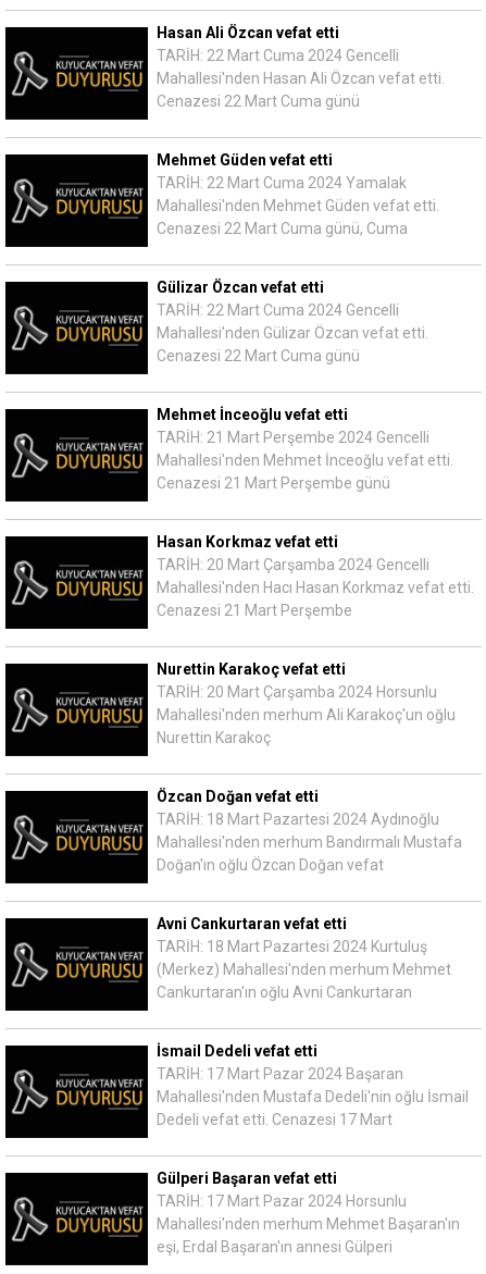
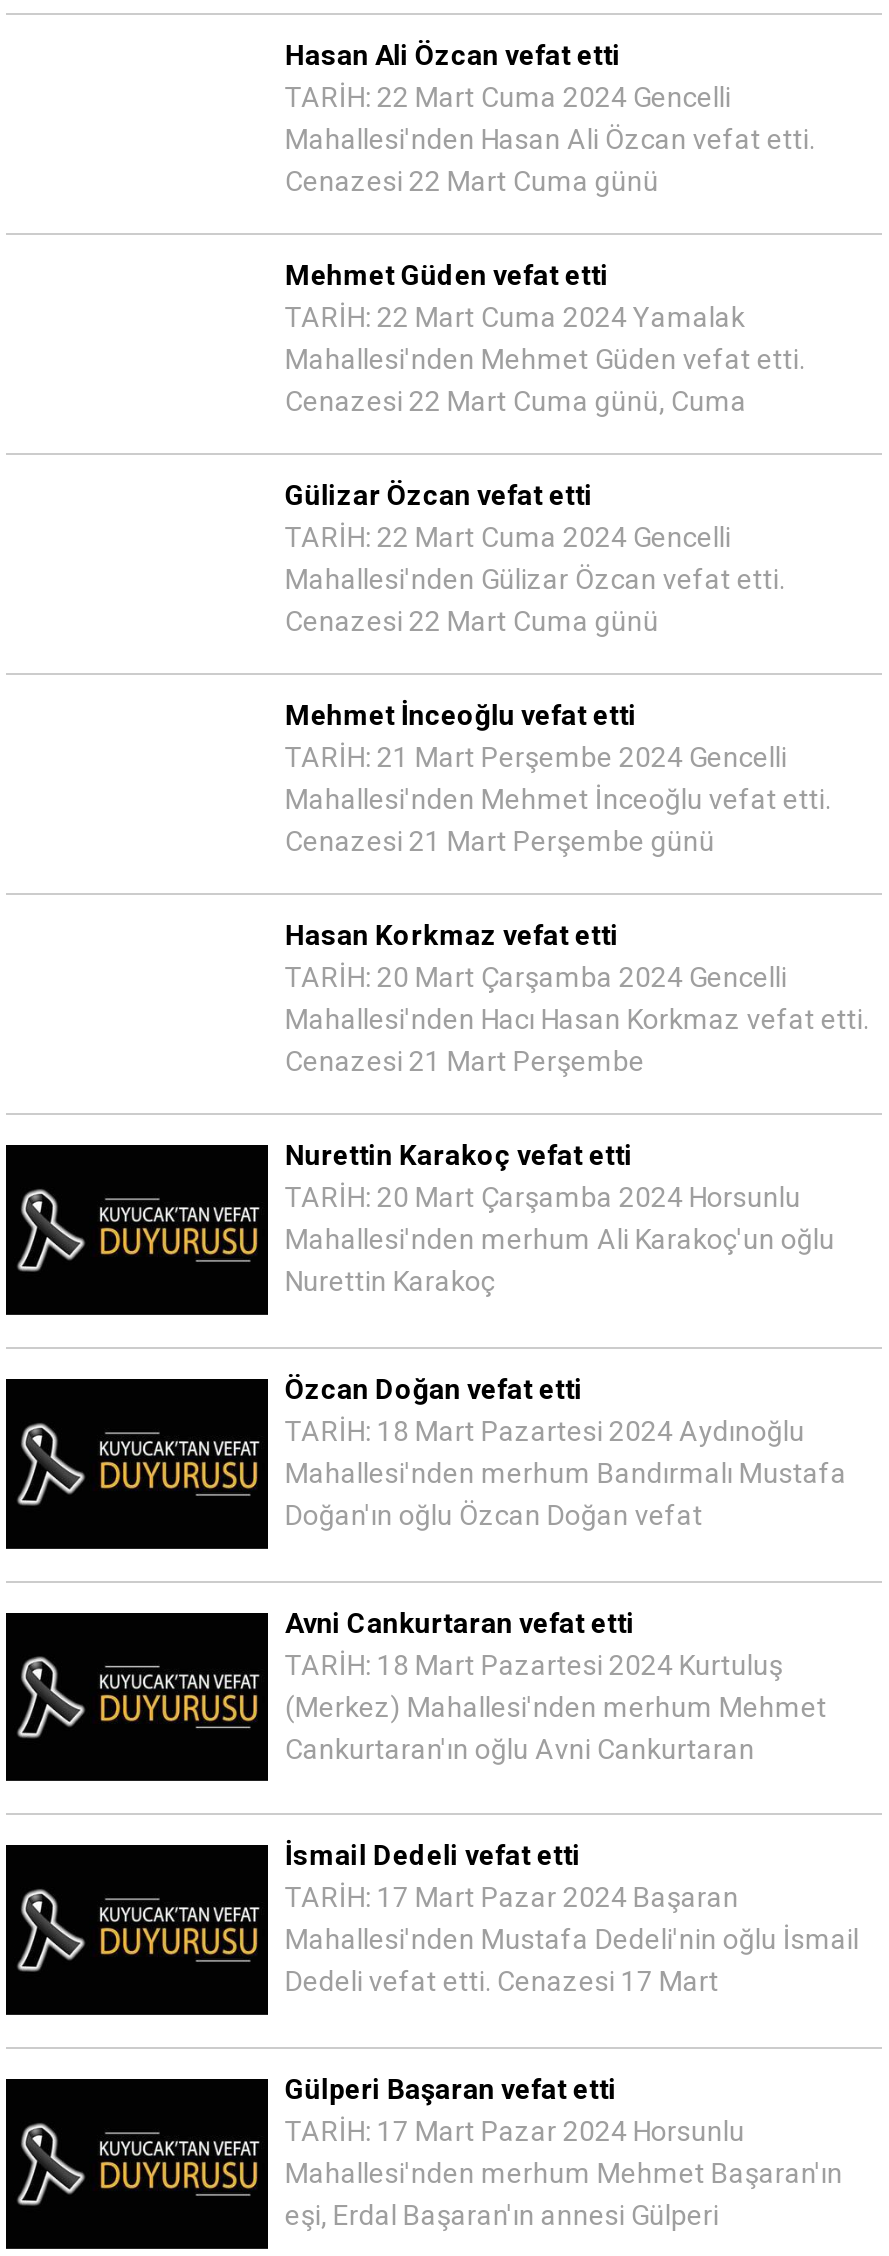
[4,26,149,121] [image] -> none
[4,153,149,248] [image] -> none
[4,281,149,375] [image] -> none
[4,408,149,503] [image] -> none
[4,535,149,630] [image] -> none

